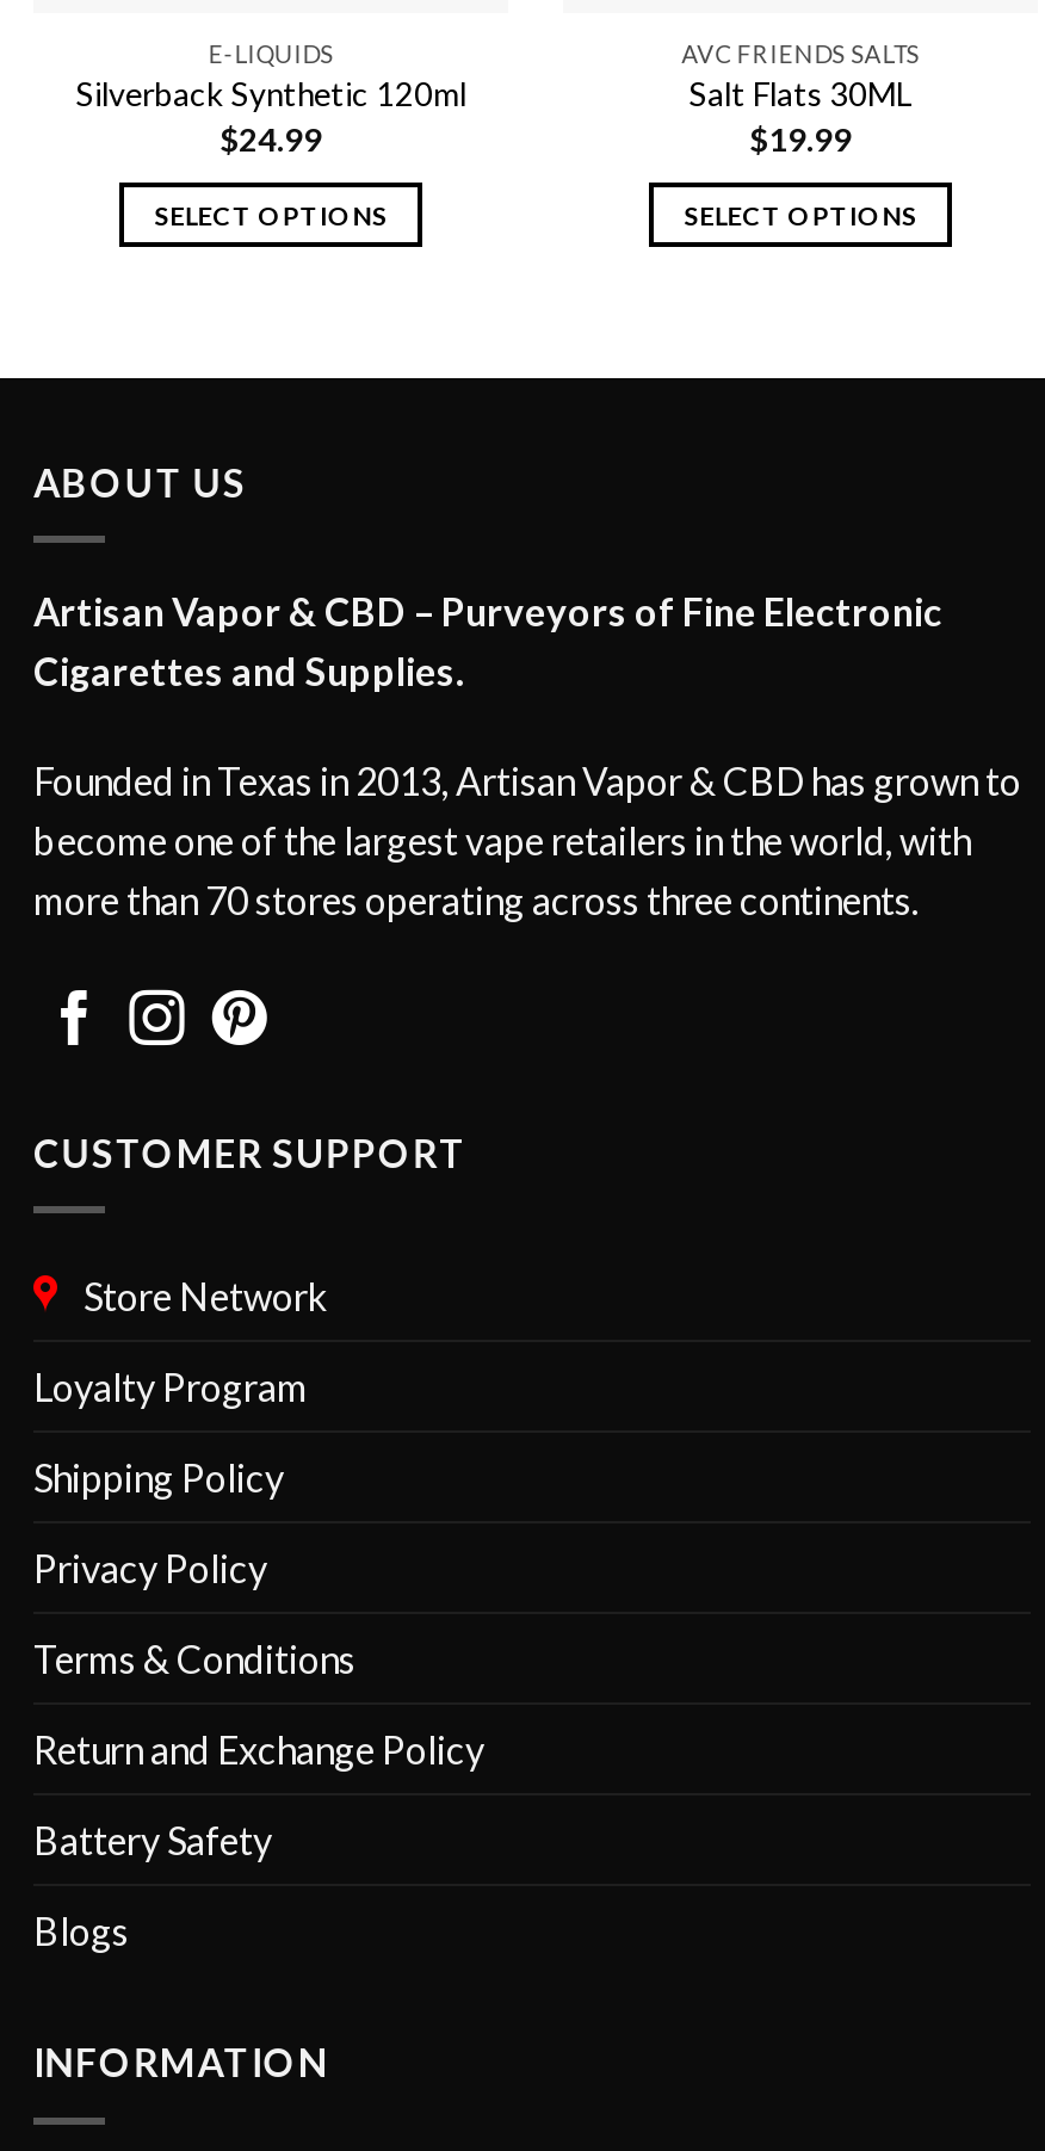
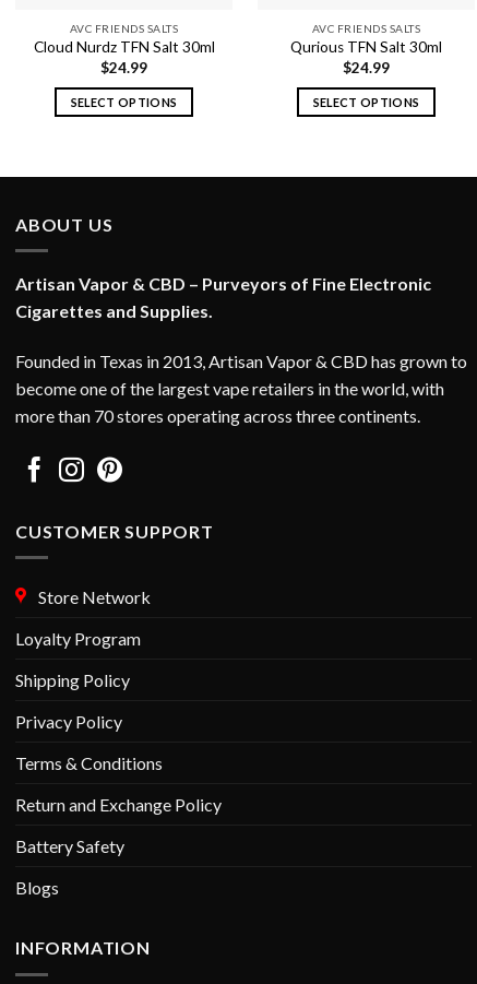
[75,39,466,114] E-LIQUIDS | Silverback Synthetic 120ml -> [33,22,214,56] AVC FRIENDS SALTS | Cloud Nurdz TFN Salt 30ml
[688,76,913,158] Salt Flats 30ML | $19.99 -> [290,39,442,76] Qurious TFN Salt 30ml | $24.99

